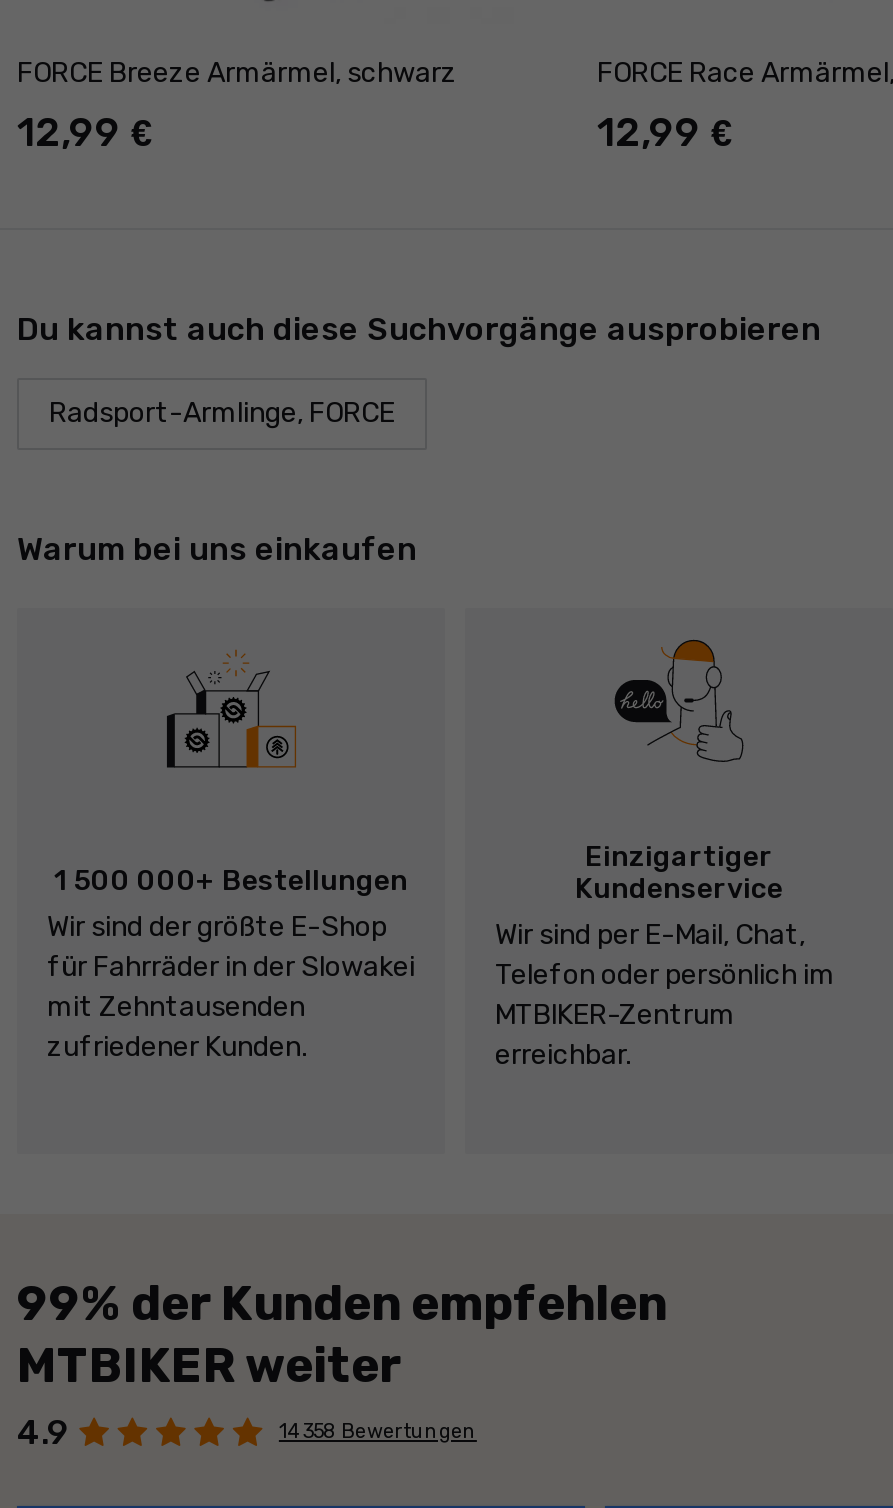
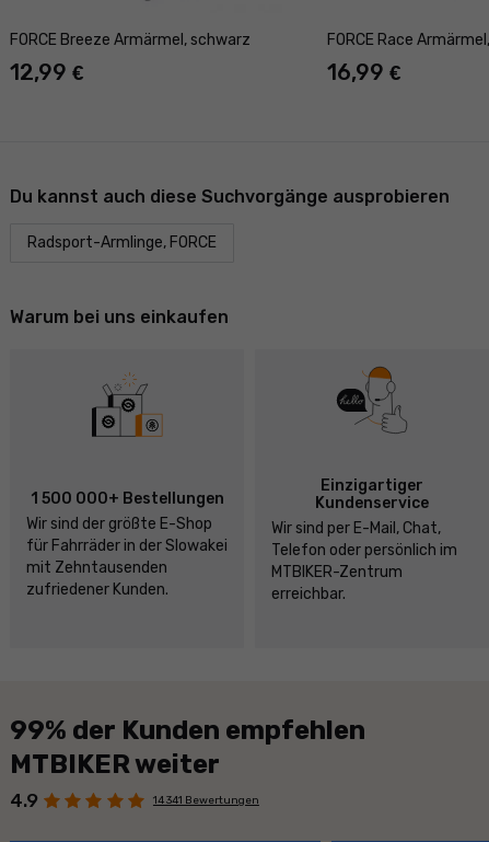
[597,107,733,155] 12,99 € -> [327,59,401,85] 16,99 €
[279,1420,477,1444] 14 358 Bewertungen -> [153,794,259,807] 14 341 Bewertungen

